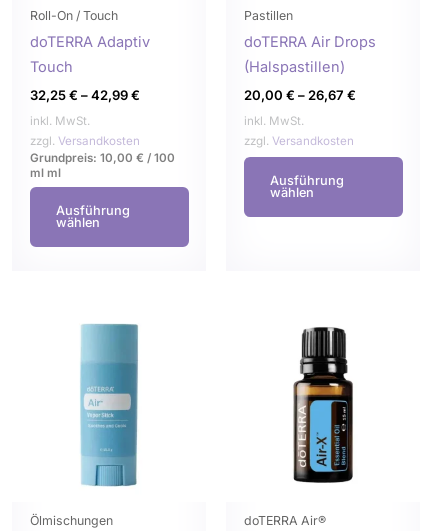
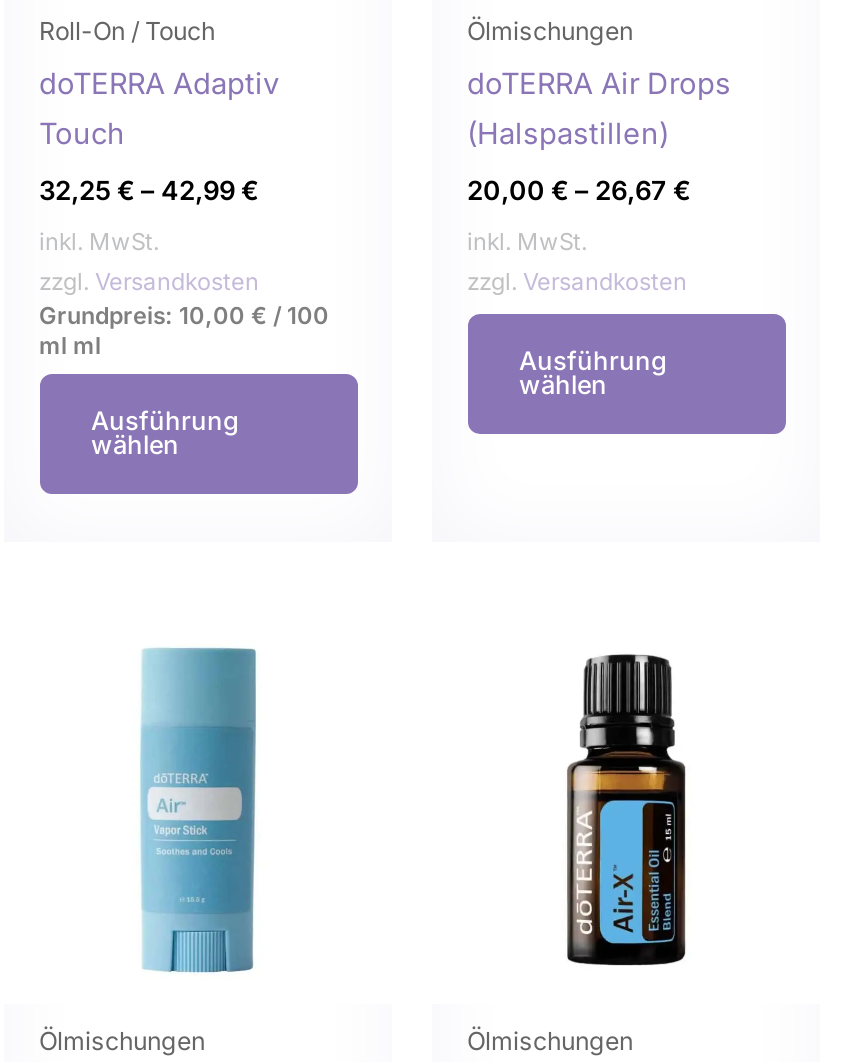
[243,8,292,23] Pastillen -> [467,16,633,46] Ölmischungen
[243,513,325,528] doTERRA Air® -> [467,1027,633,1057] Ölmischungen

